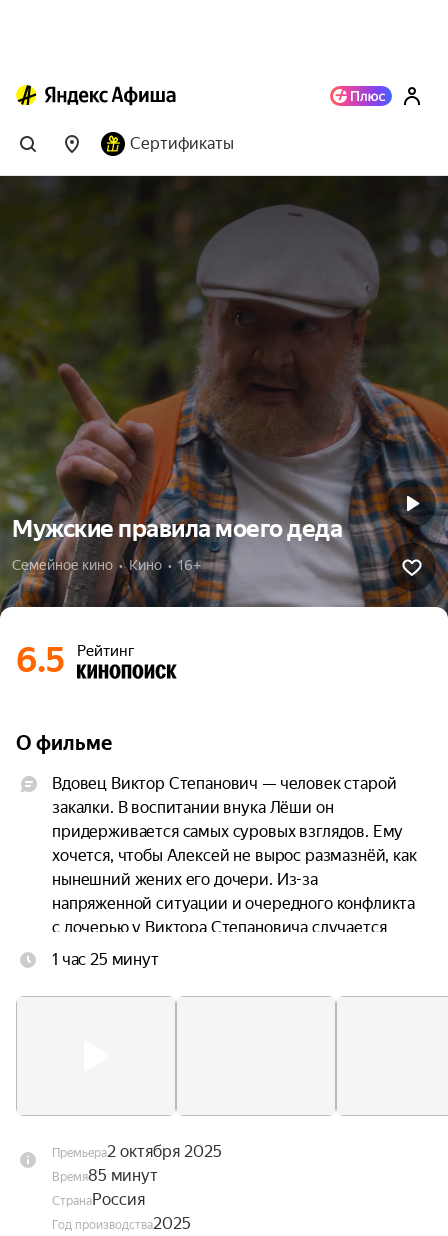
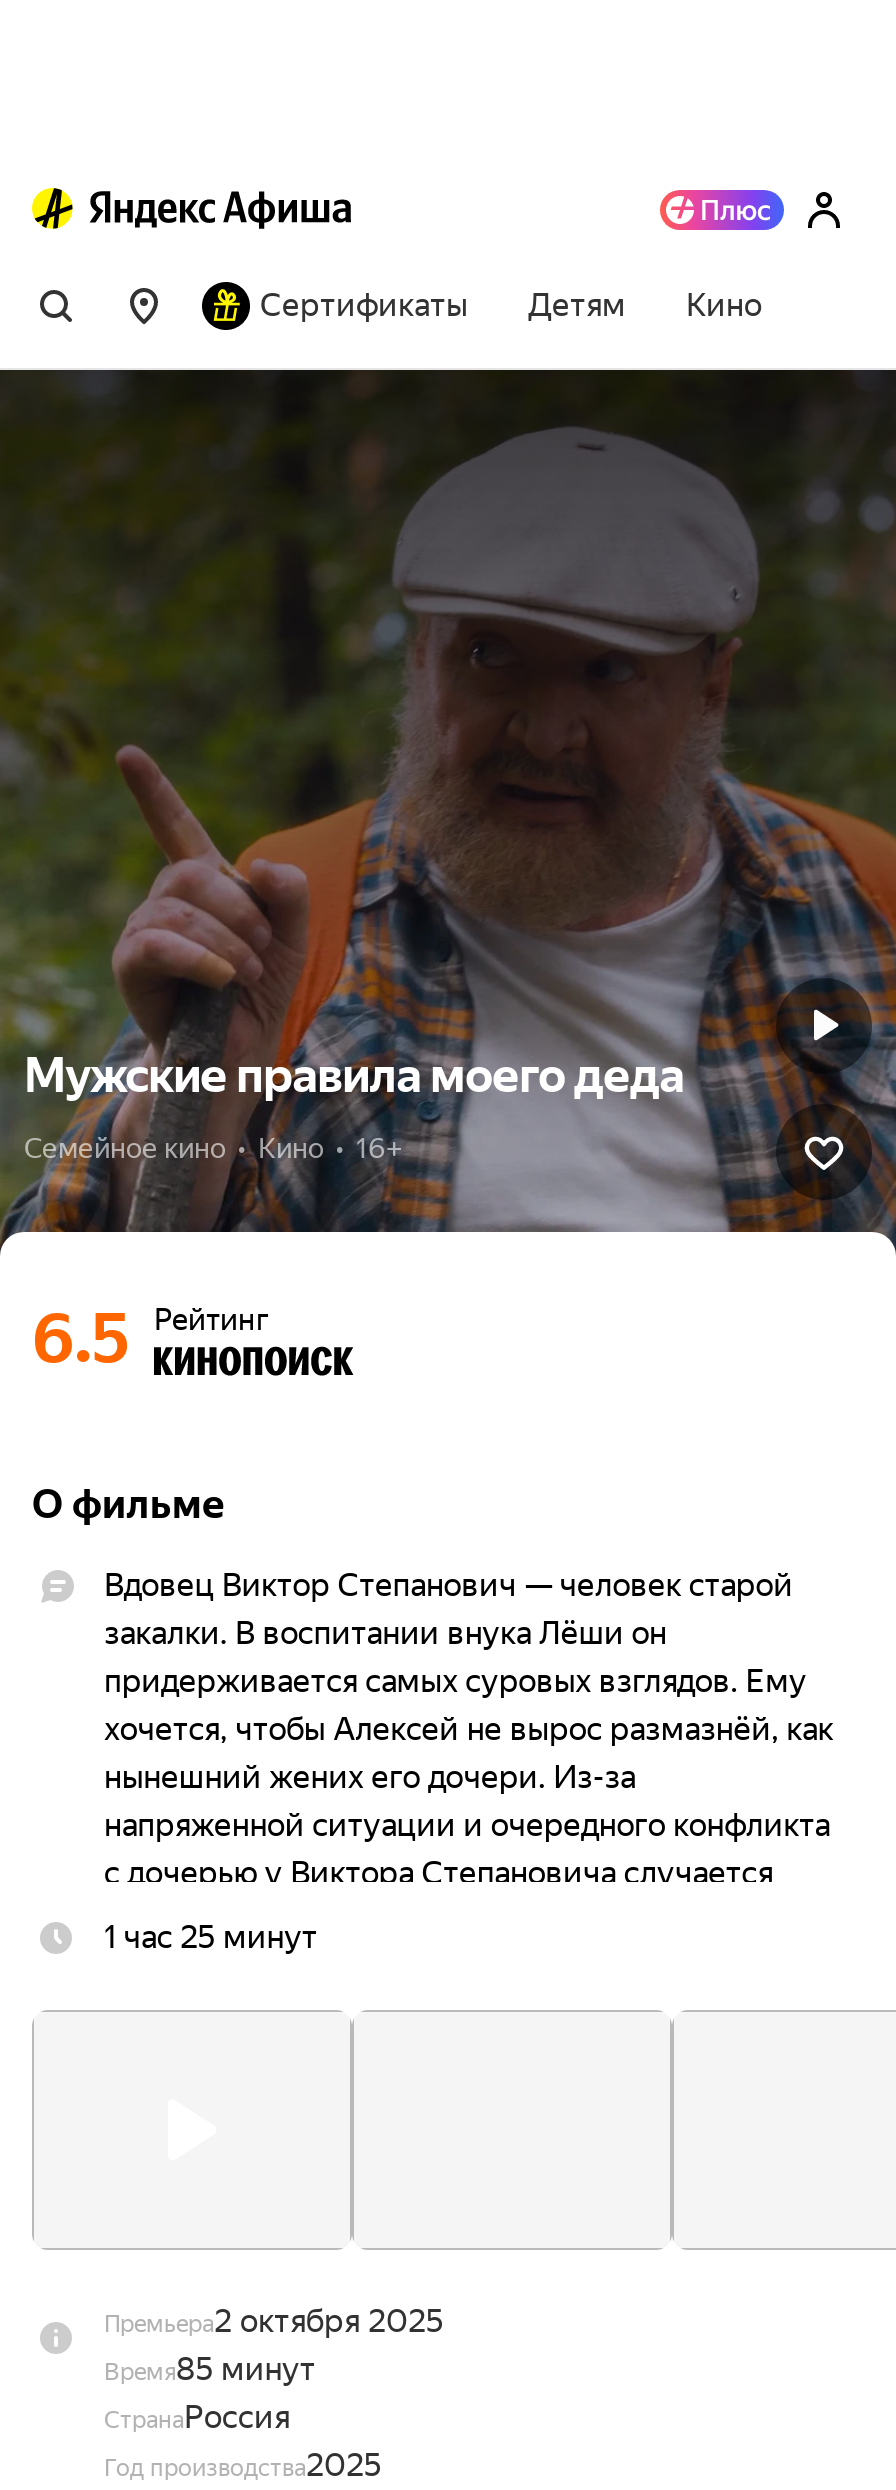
none -> [528,286,762,324] Детям | Кино

